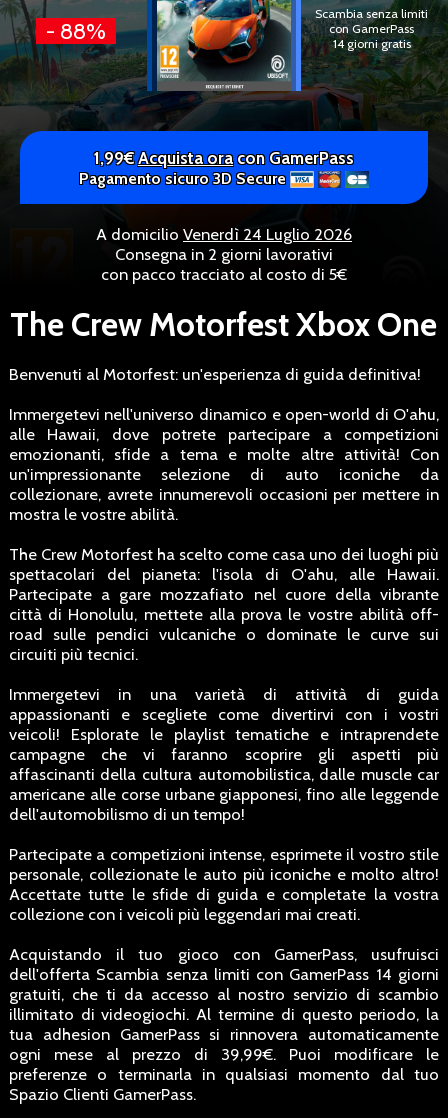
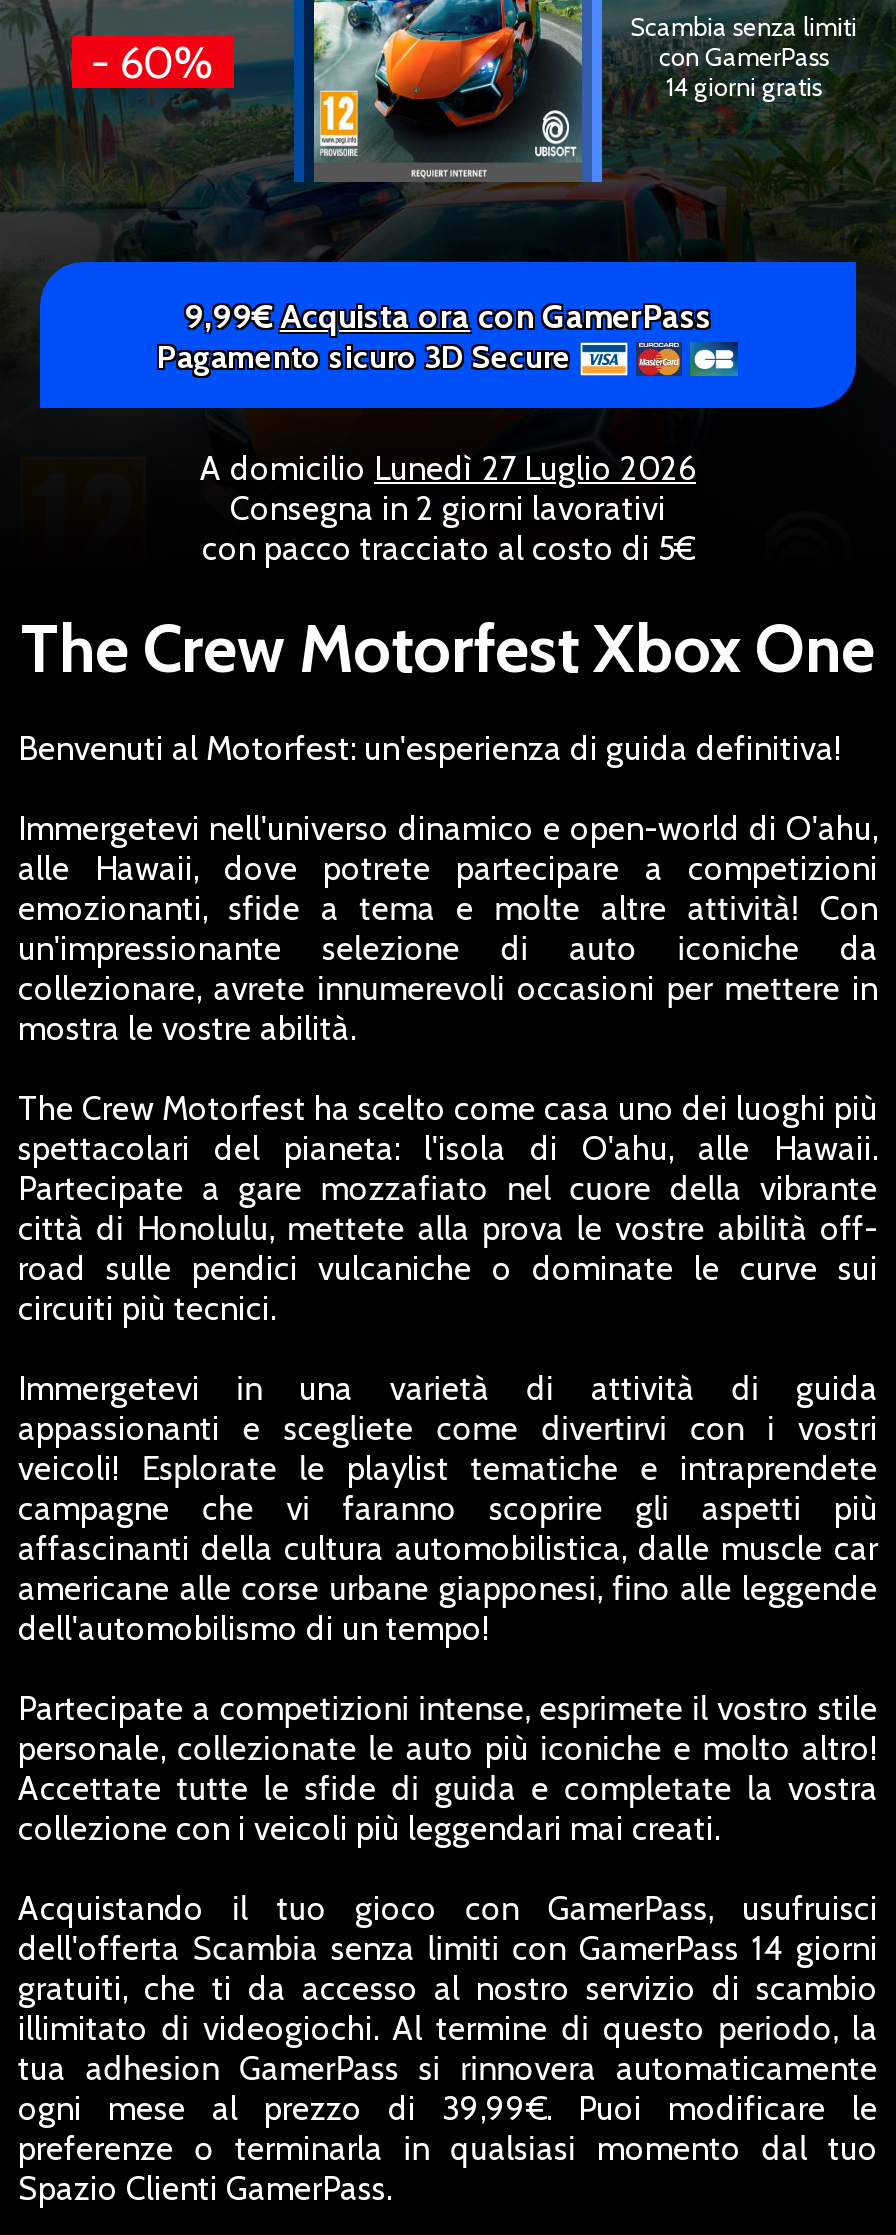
[36,18,116,44] - 88% -> [71,35,233,87] - 60%
[94,147,354,167] 1,99€Acquista ora con GamerPass -> [184,295,712,335] 9,99€Acquista ora con GamerPass
[96,224,352,244] A domicilio Venerdì 24 Luglio 2026 -> [200,448,696,488] A domicilio Lunedì 27 Luglio 2026

